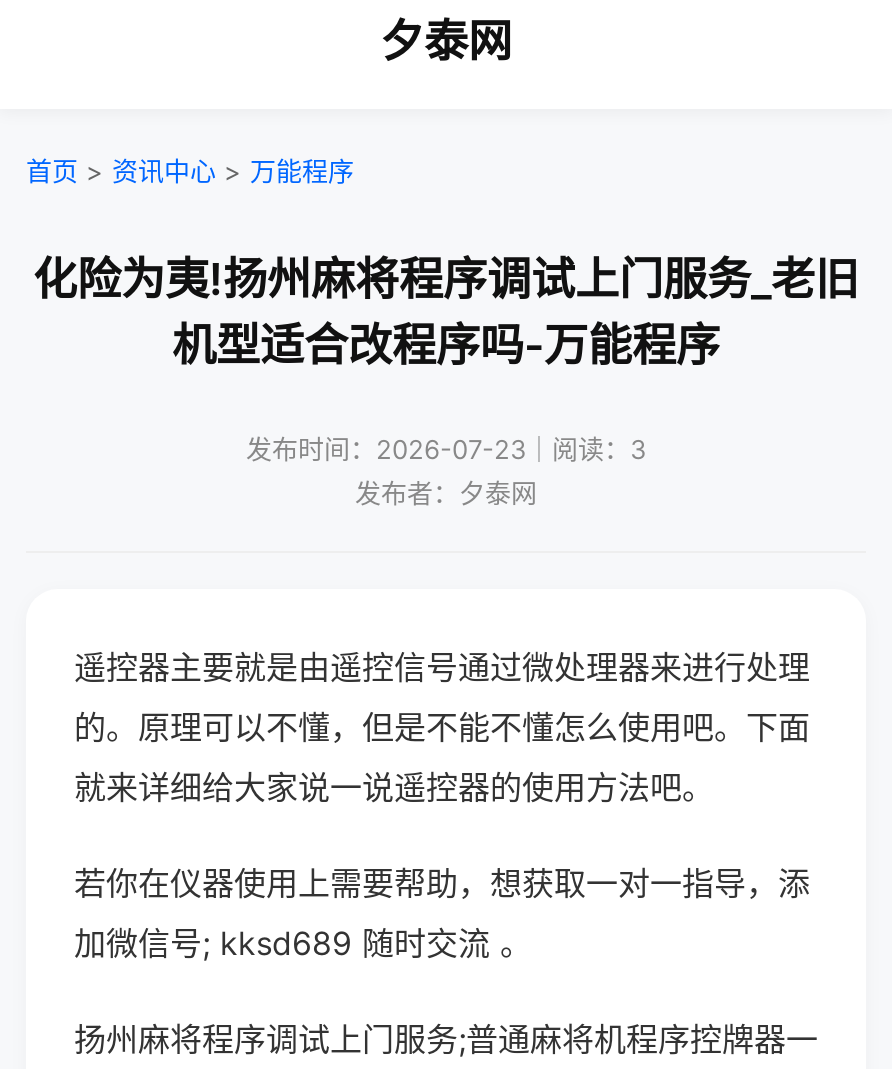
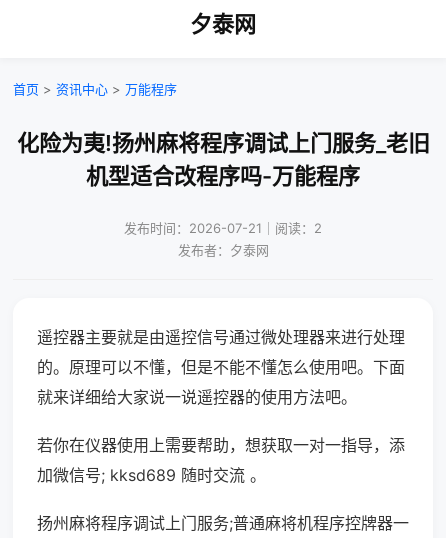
[246,433,646,465] 发布时间：2026-07-23｜阅读：3 -> [124,220,322,236] 发布时间：2026-07-21｜阅读：2

